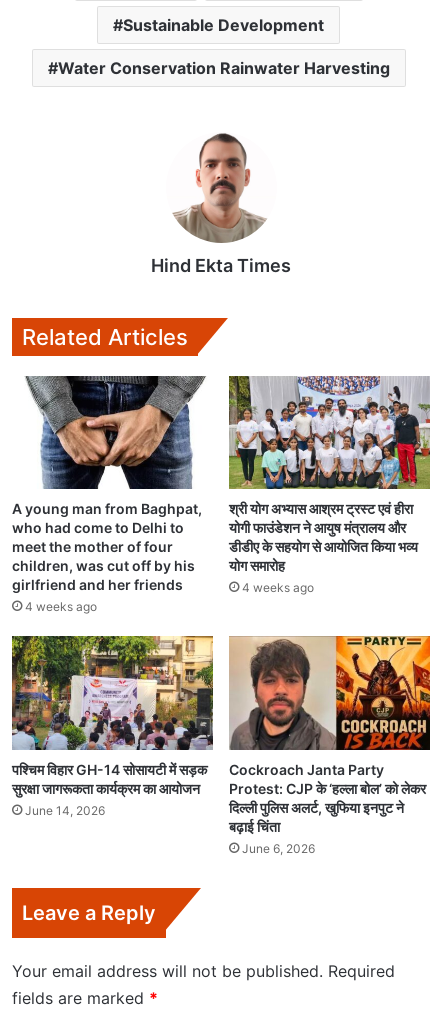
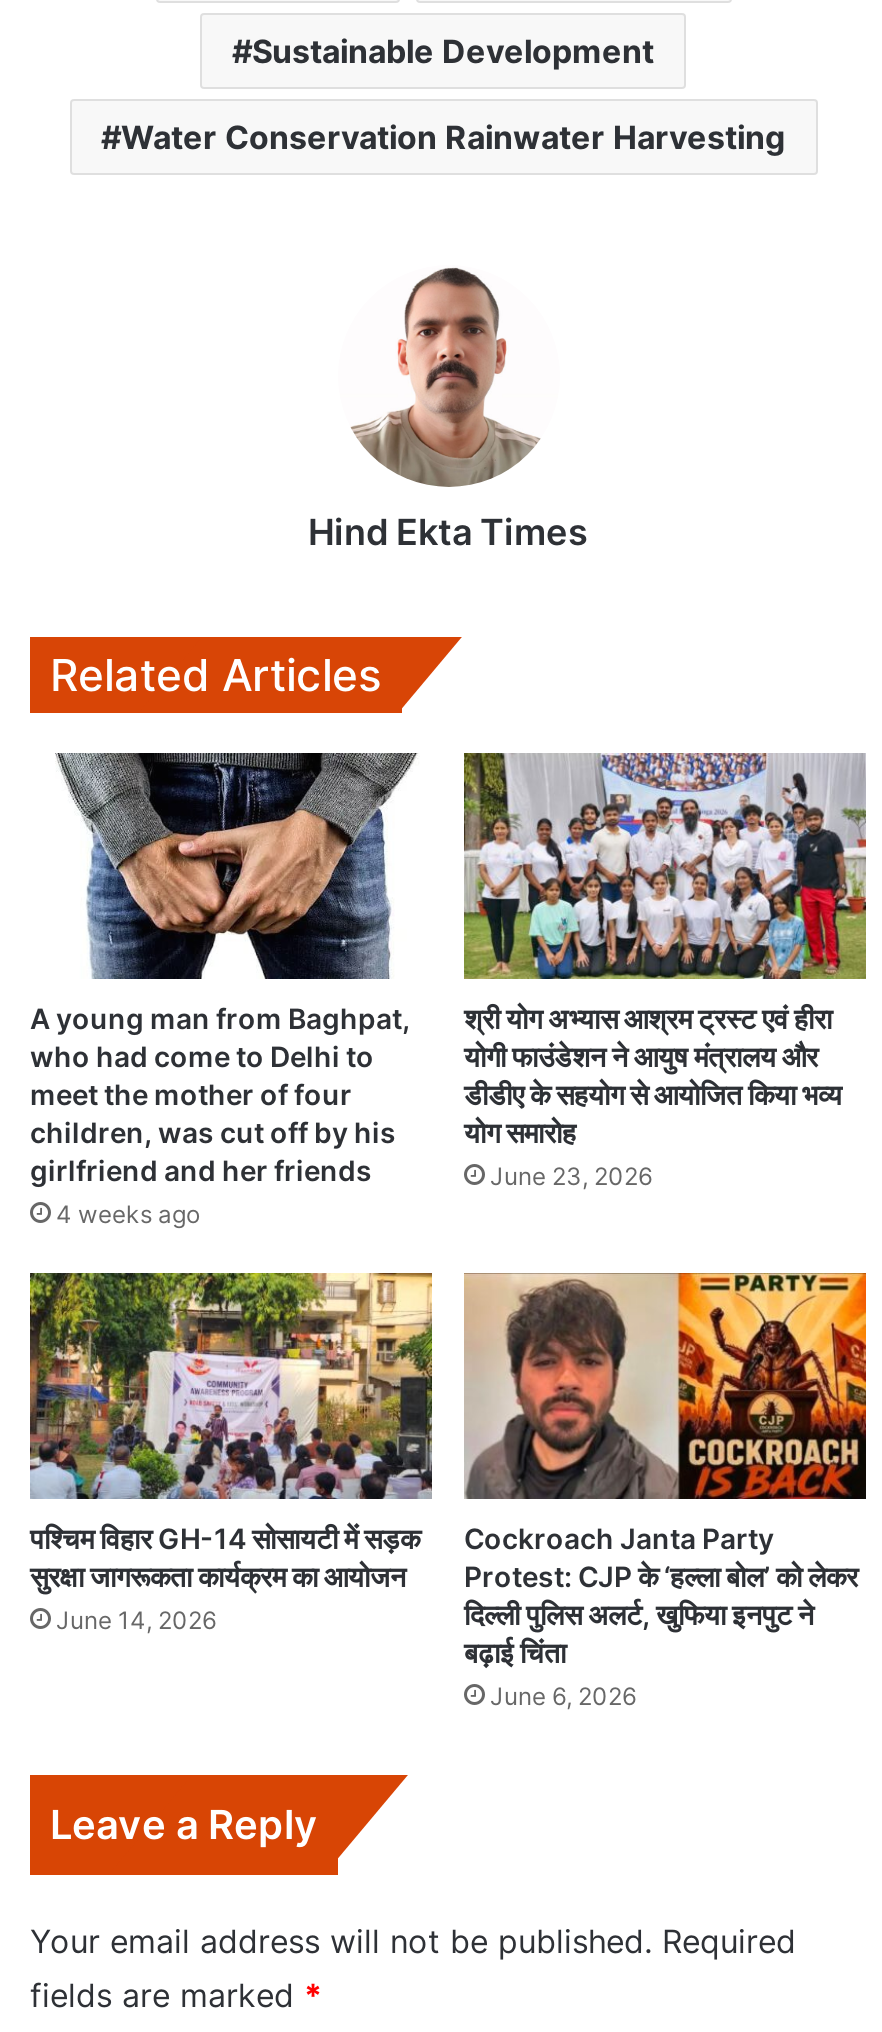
[242,580,314,595] 4 weeks ago -> [490,1160,652,1190] June 23, 2026

